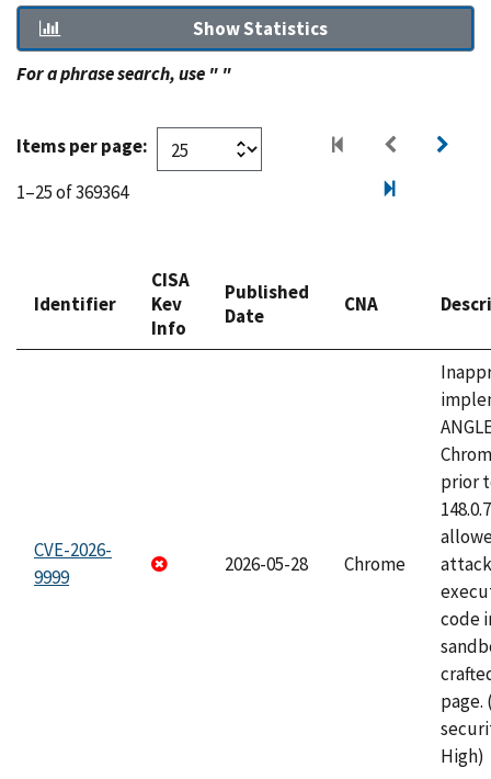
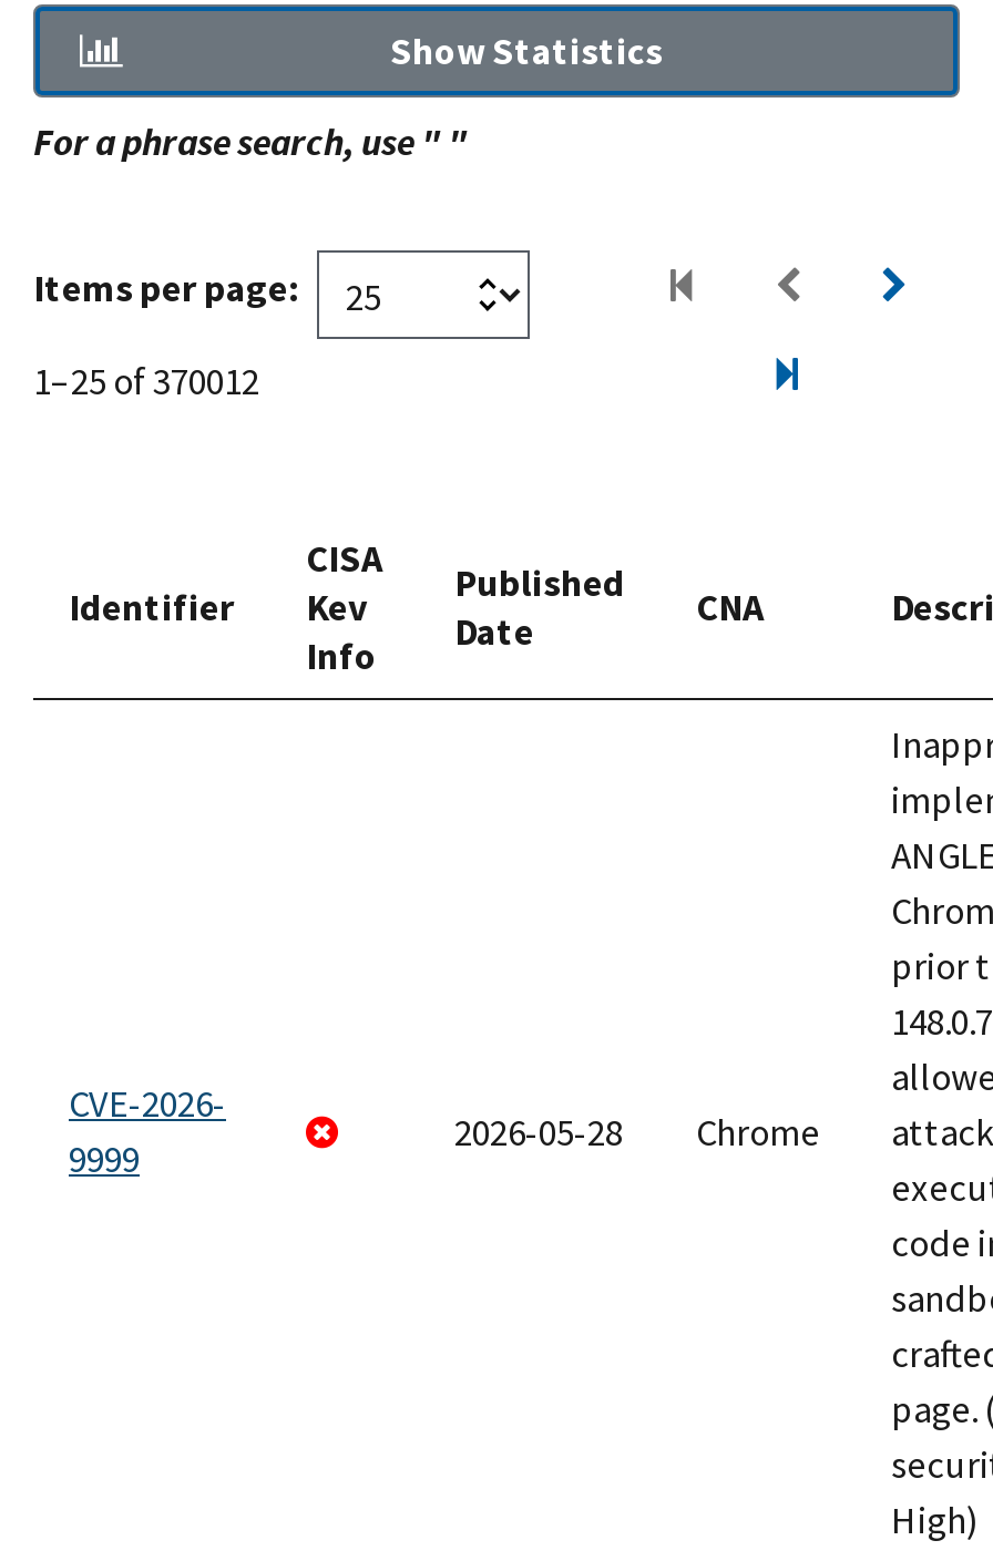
[16,180,128,204] 1–25 of 369364 -> [33,357,259,406] 1–25 of 370012

